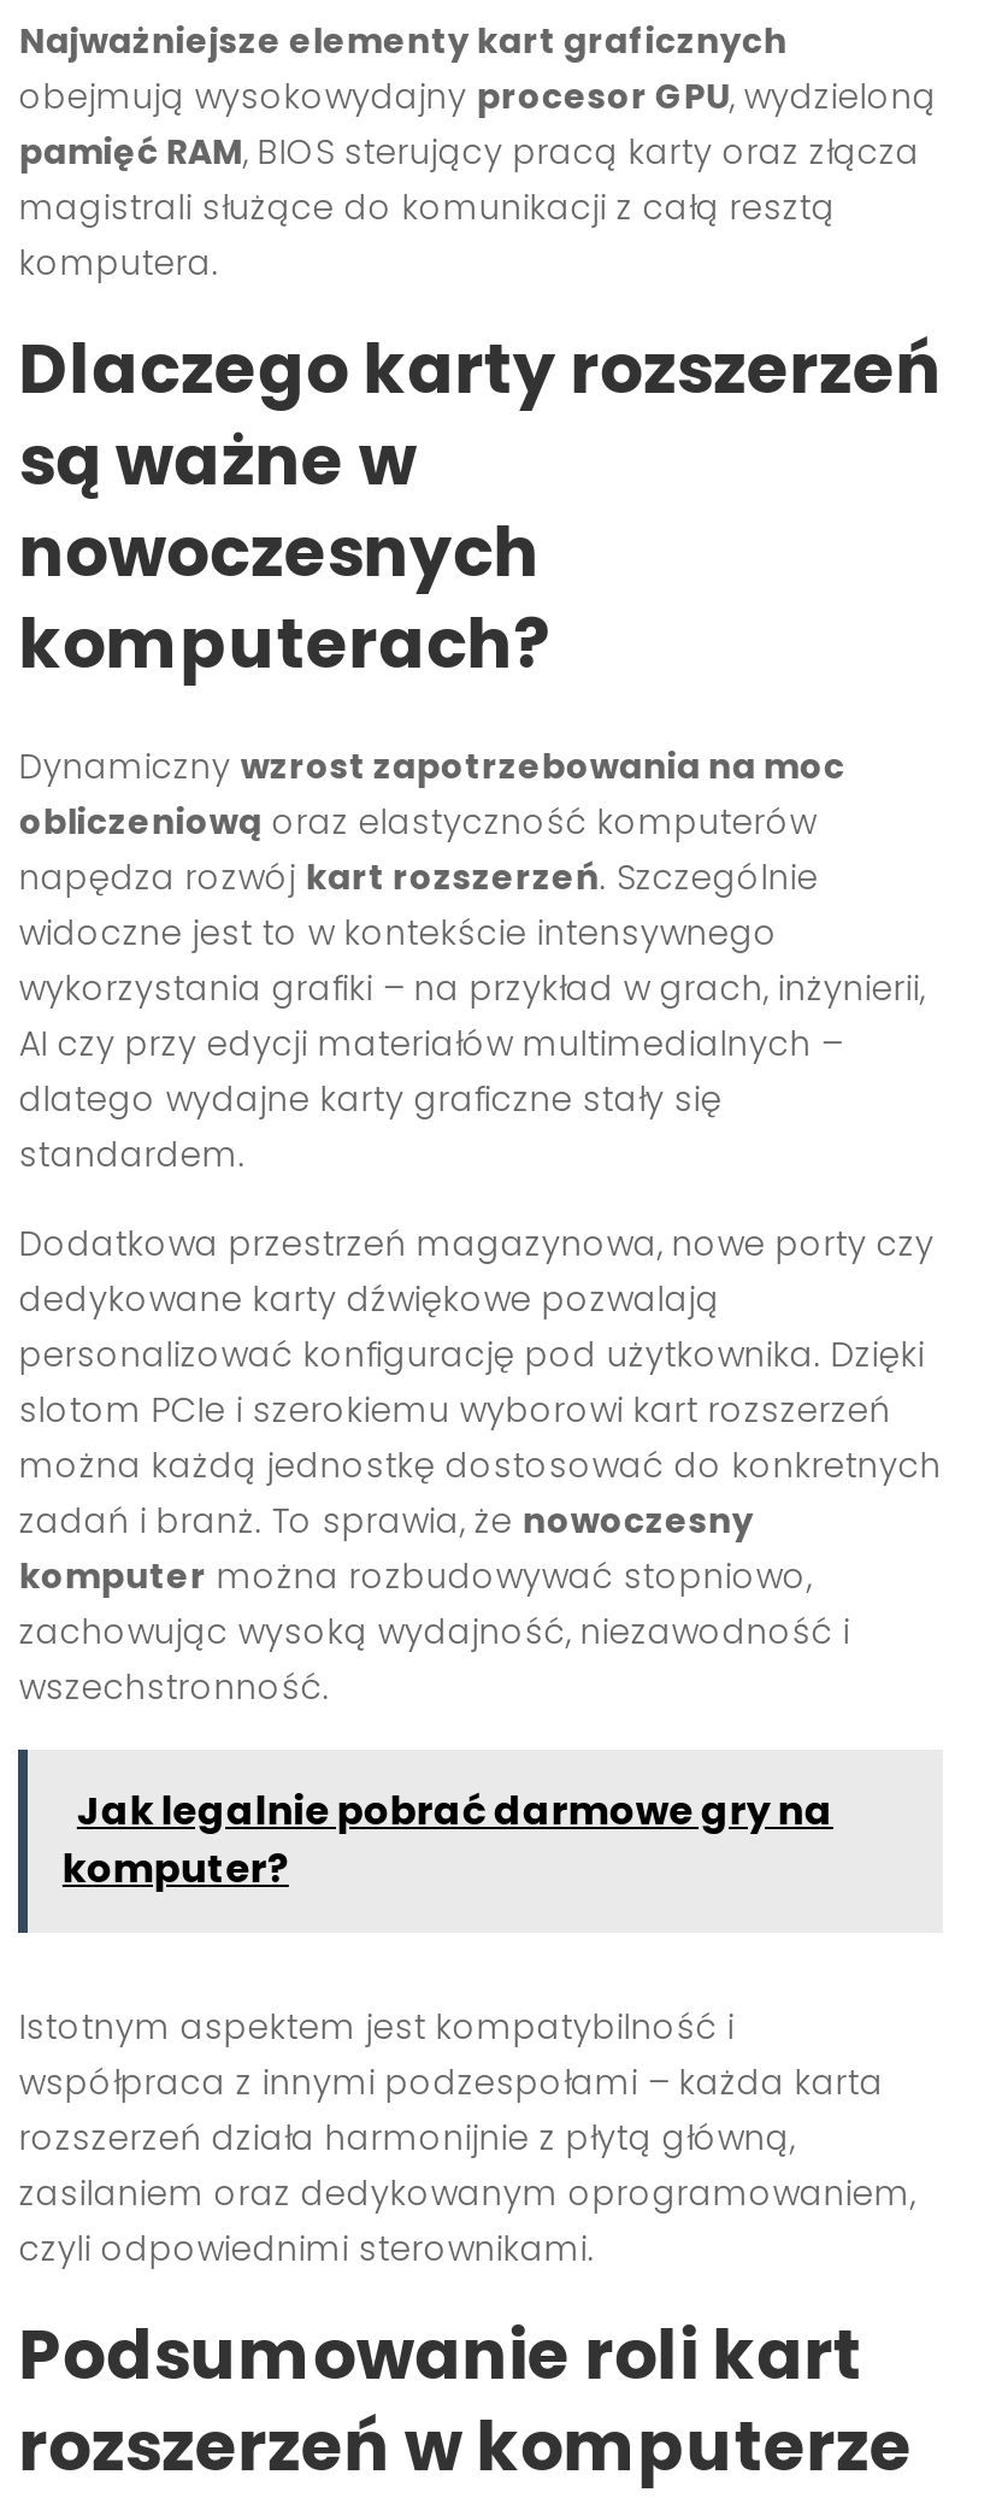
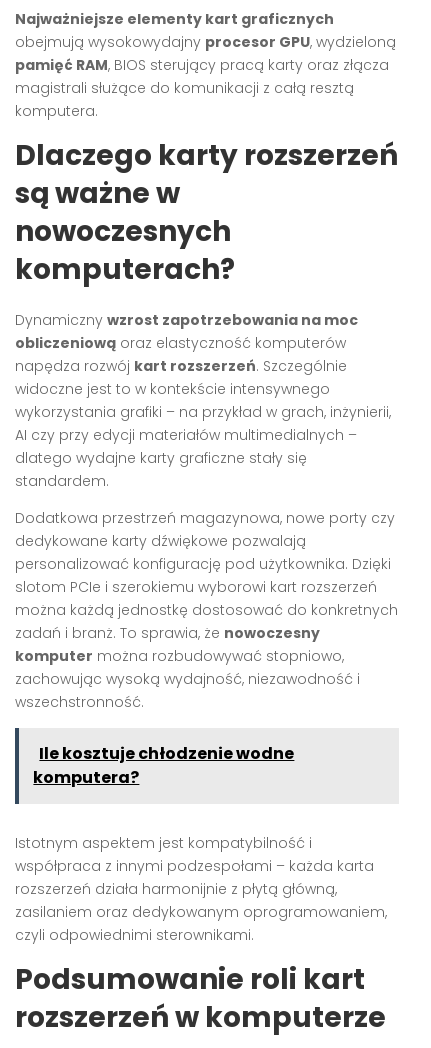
[62,1782,833,1895] Jak legalnie pobrać darmowe gry na | komputer? -> [33,742,294,789] Ile kosztuje chłodzenie wodne | komputera?

